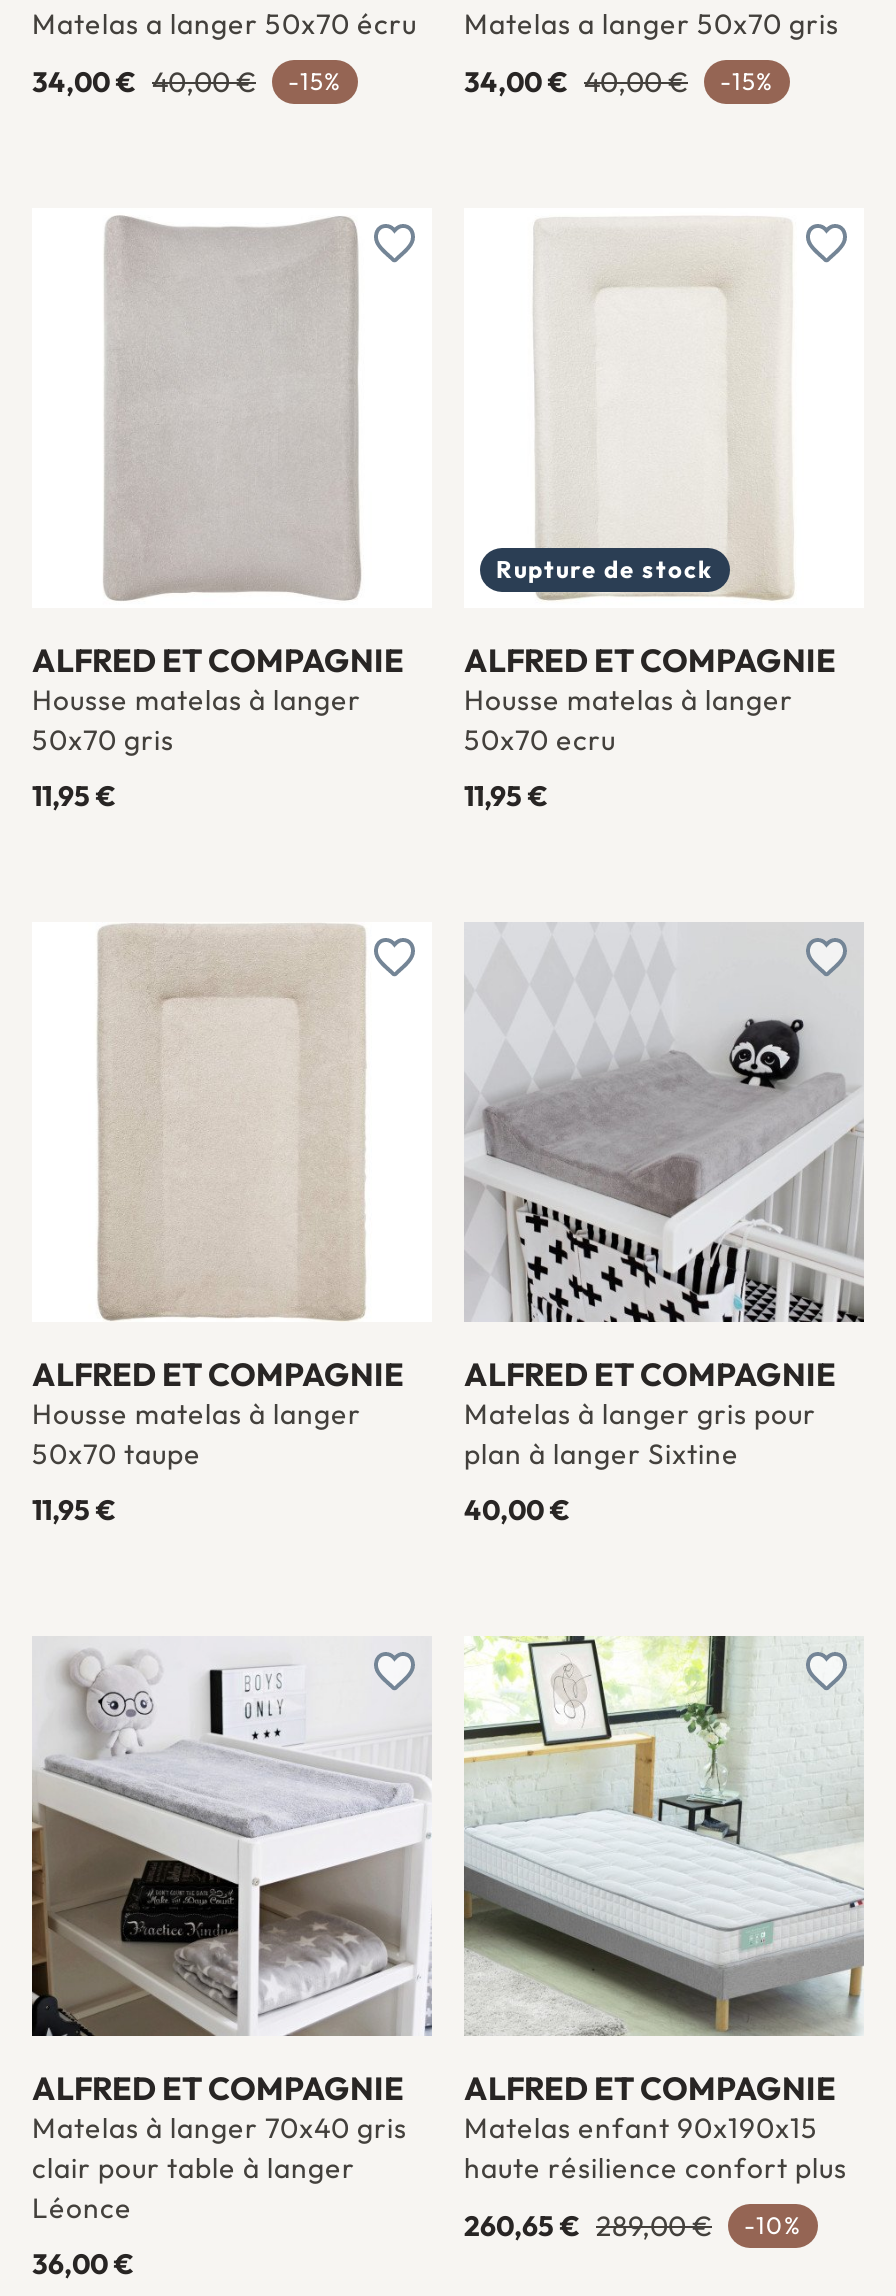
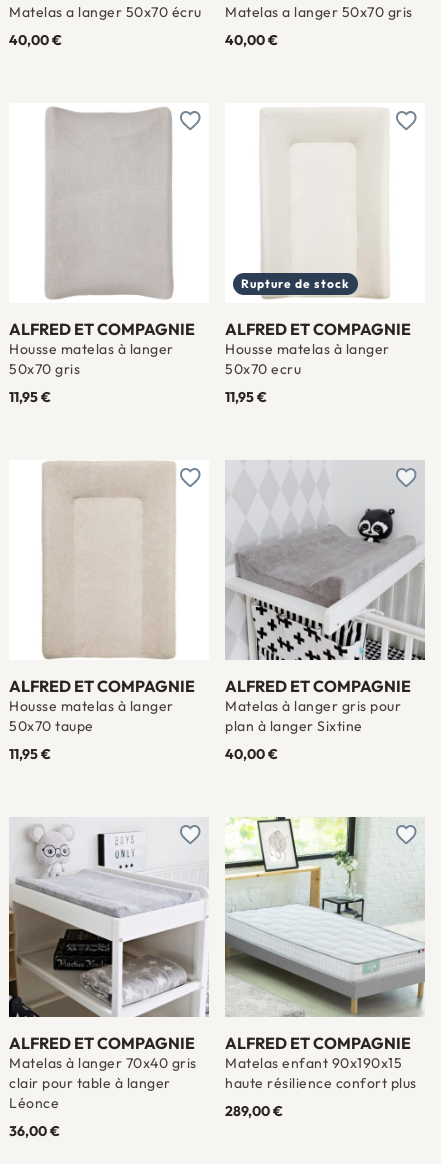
[32,63,342,99] 34,00 € 40,00 € | -15% -> [9,31,62,49] 40,00 €
[464,63,774,99] 34,00 € 40,00 € | -15% -> [225,31,278,49] 40,00 €
[464,2207,802,2243] 260,65 € 289,00 € | -10% -> [225,1102,283,1120] 289,00 €

